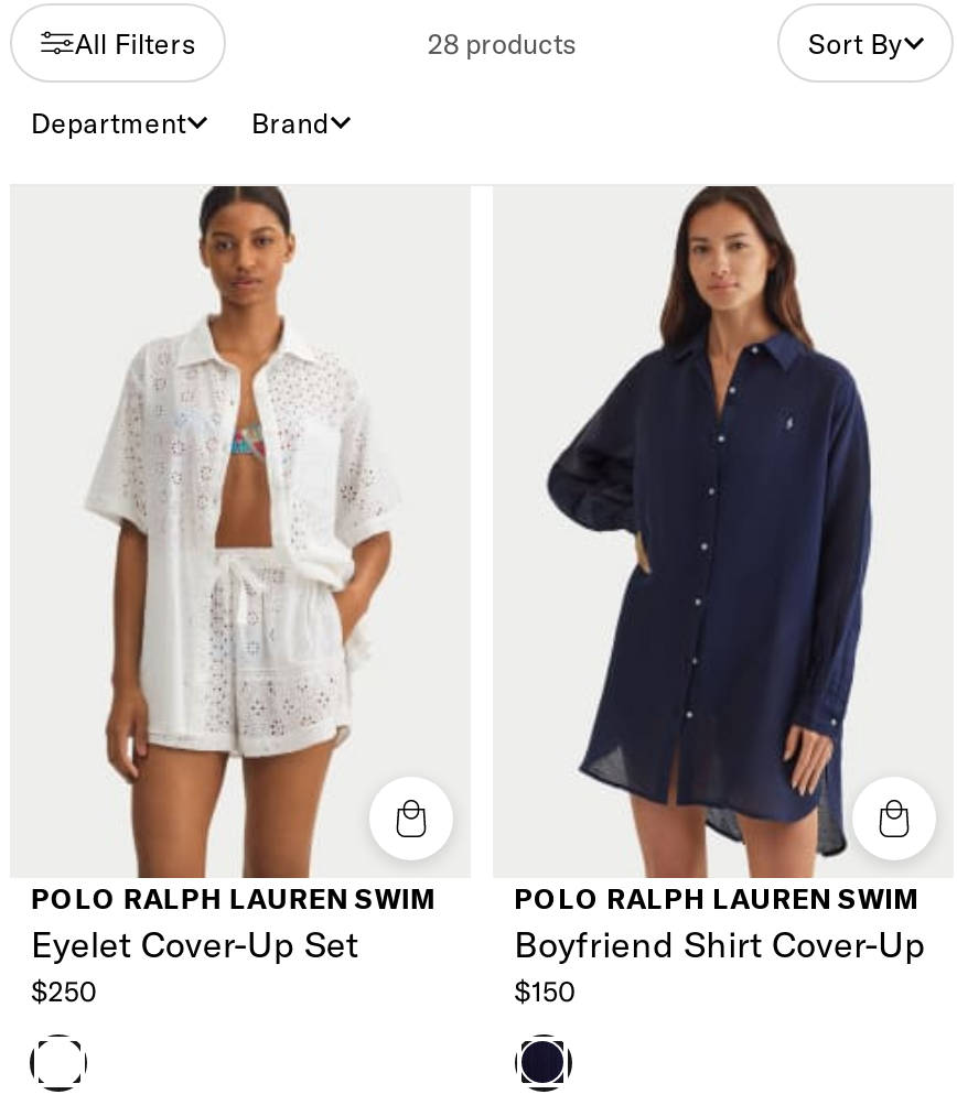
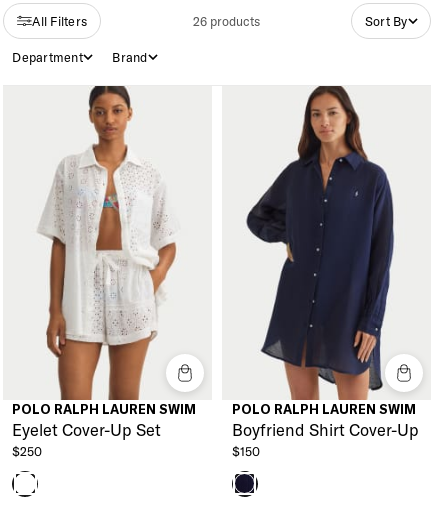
[428,26,576,61] 28 products -> [192,13,259,29] 26 products

